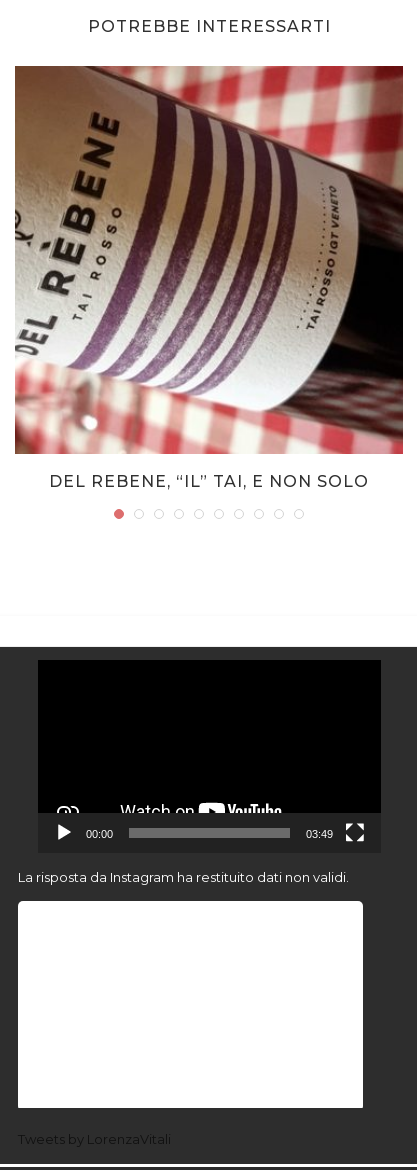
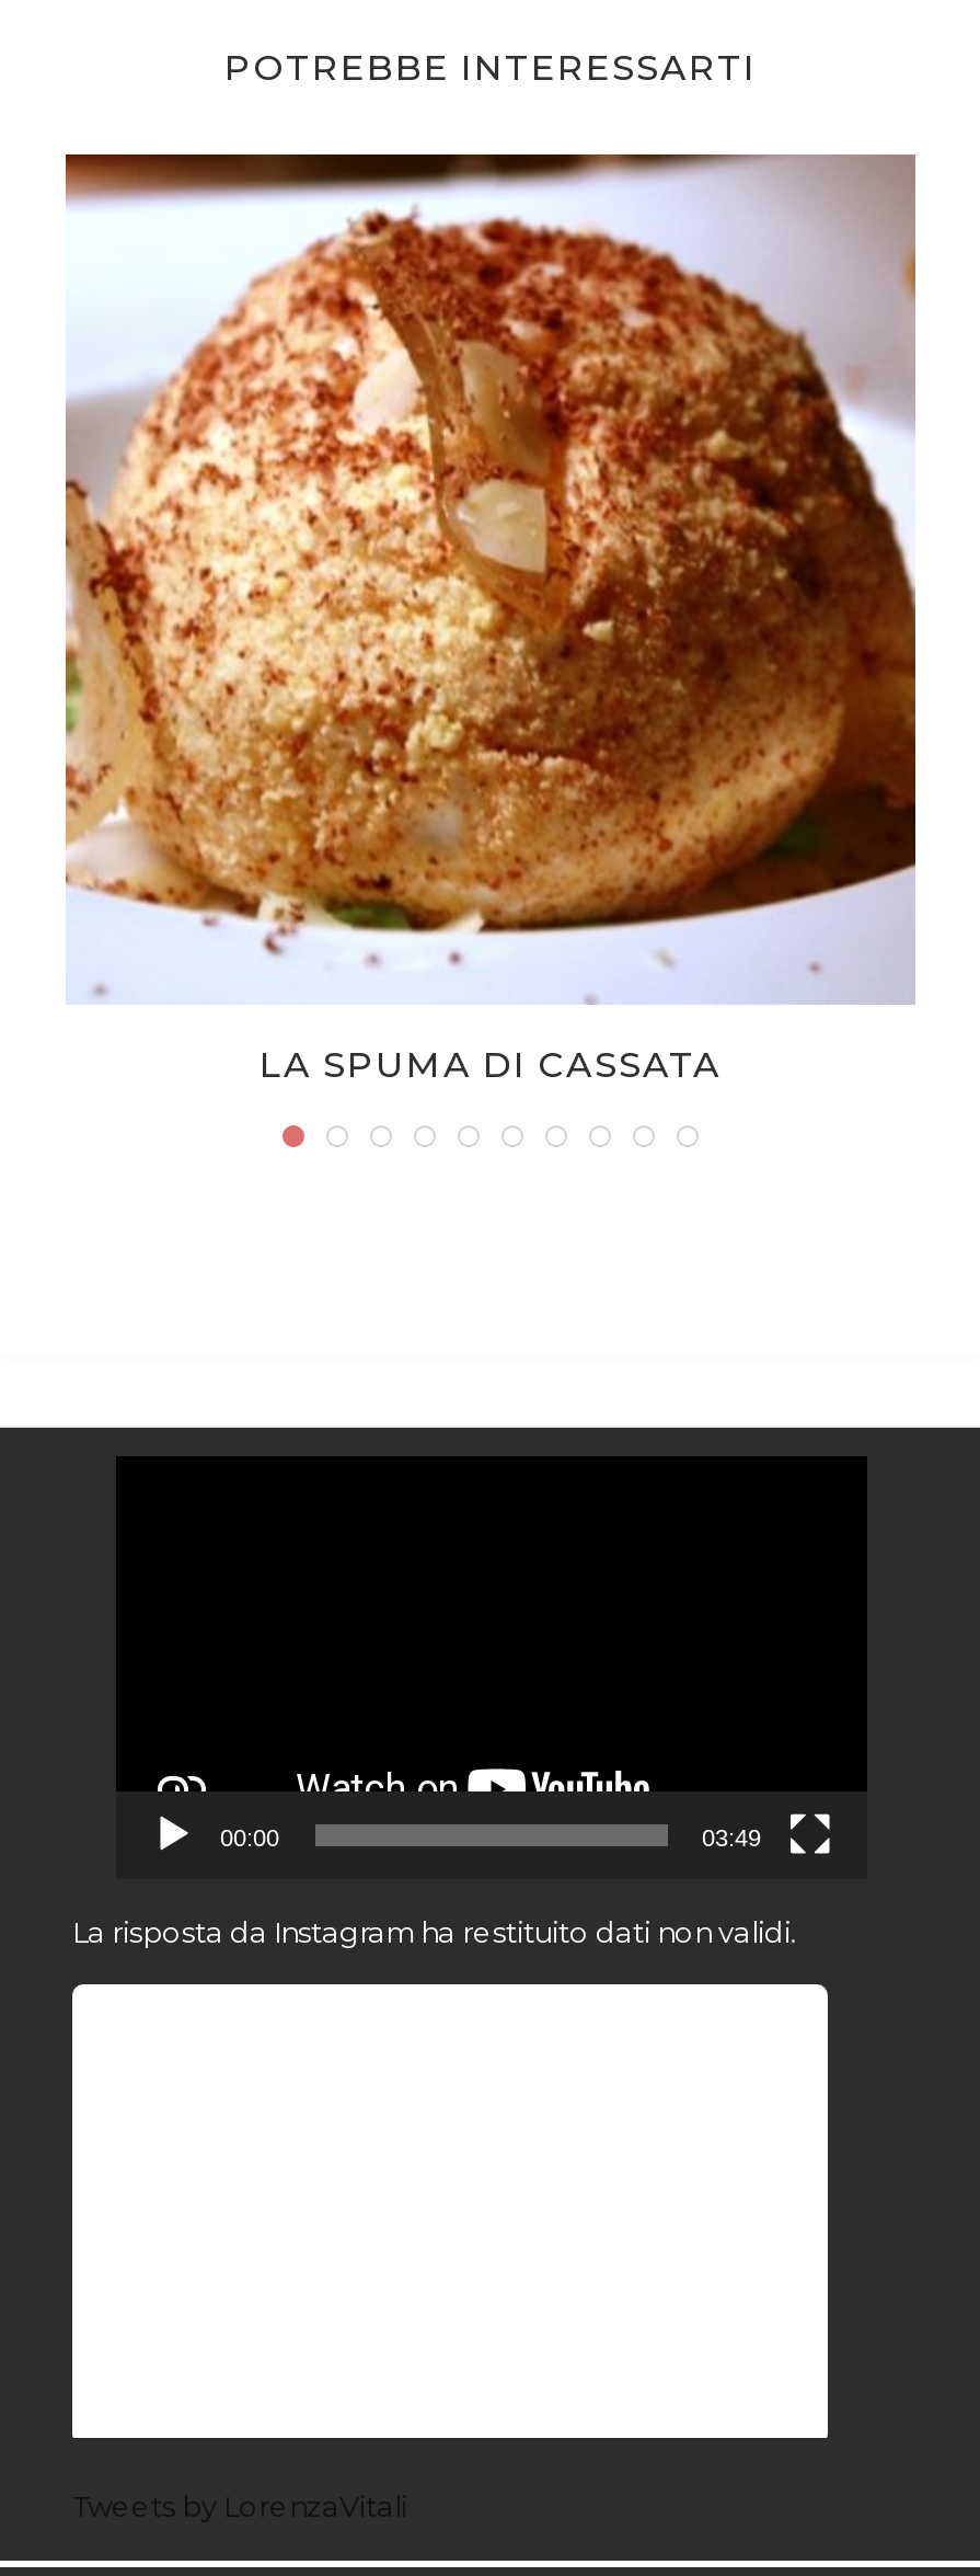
[14,65,404,491] [image] | DEL REBENE, “IL” TAI, E NON SOLO -> [64,152,918,1086] [image] | LA SPUMA DI CASSATA

